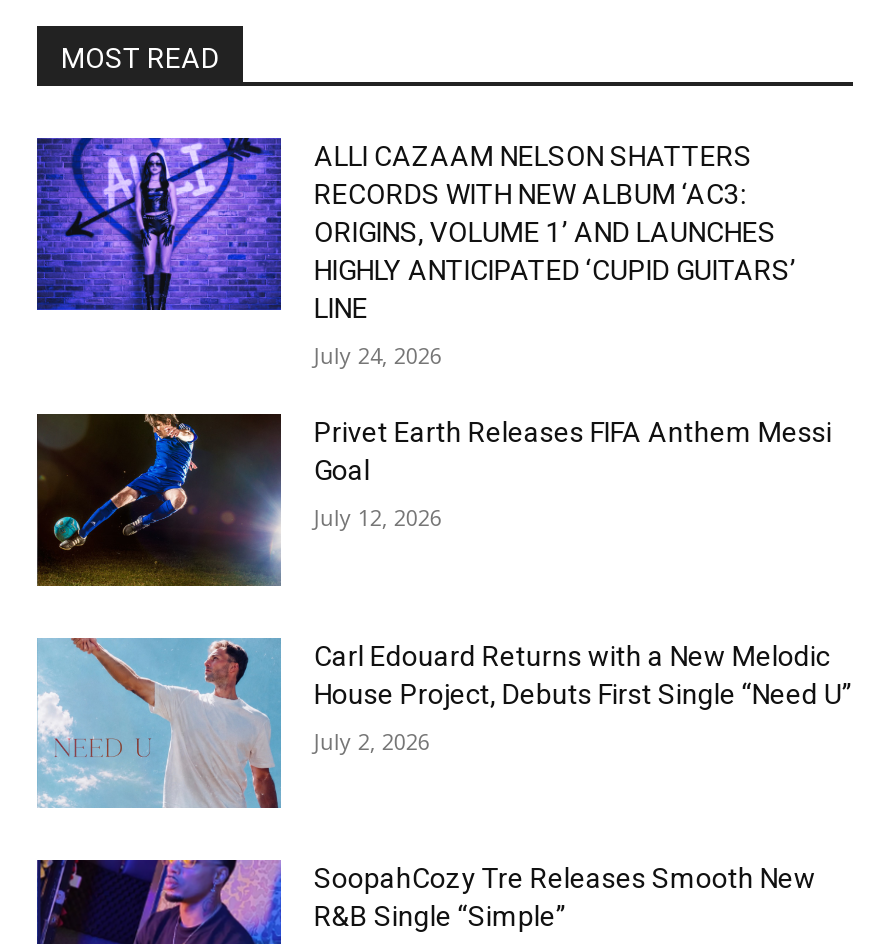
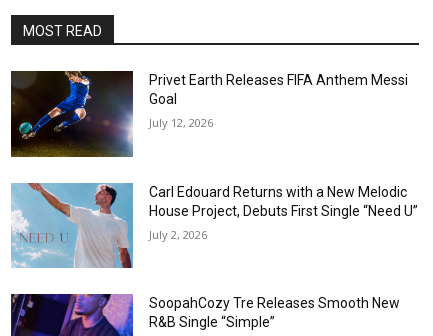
[35,136,796,370] [image] | ALLI CAZAAM NELSON SHATTERS | RECORDS WITH NEW ALBUM ‘AC3: | ORIGINS, VOLUME 1’ AND LAUNCHES | HIGHLY ANTICIPATED ‘CUPID GUITARS’ | LINE | July 24, 2026 -> none

